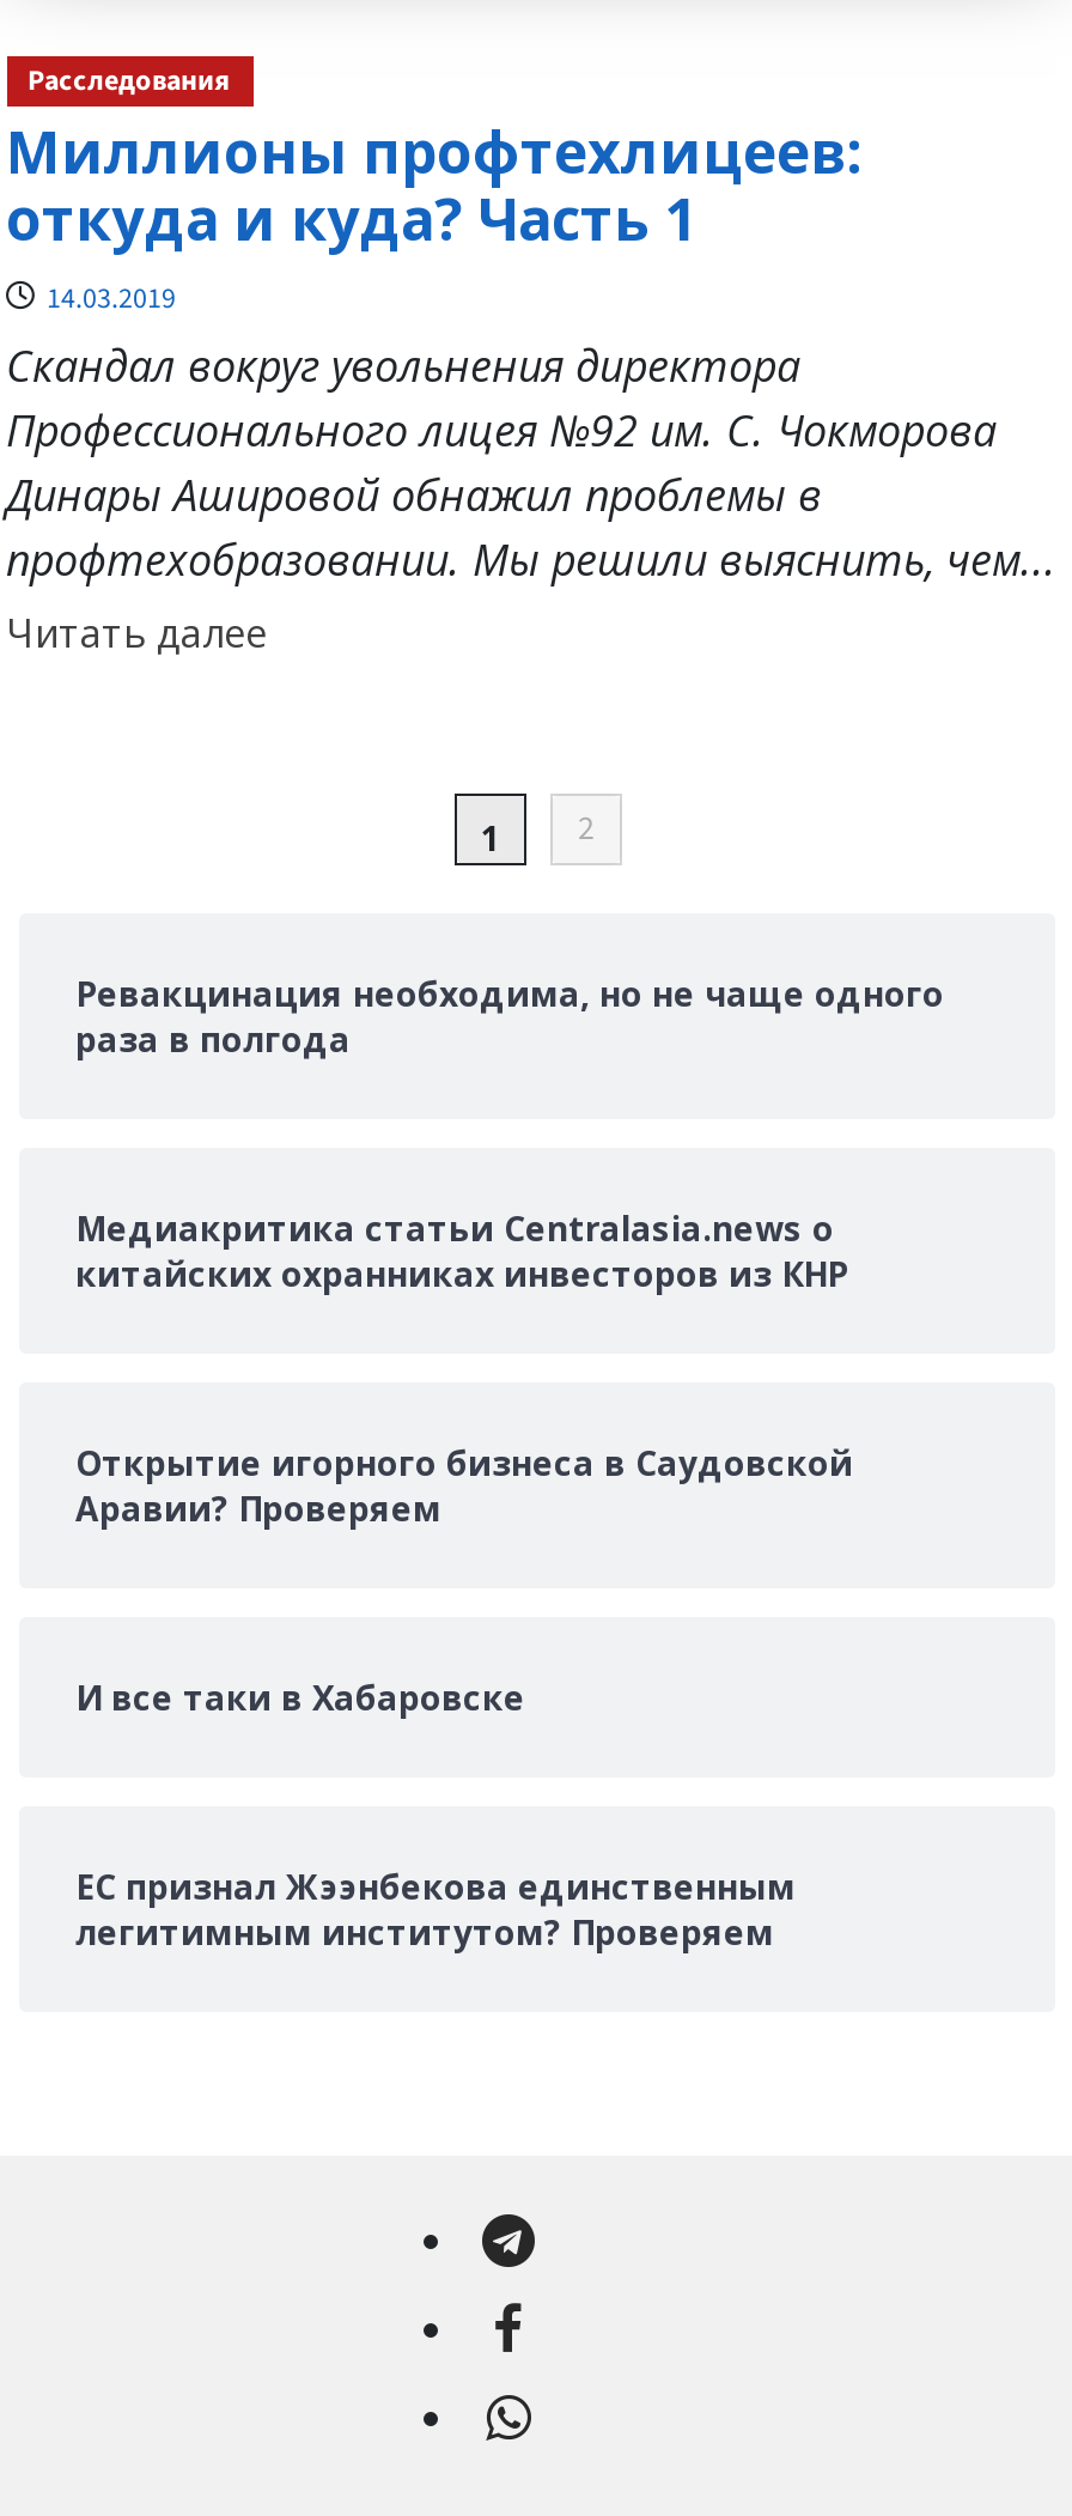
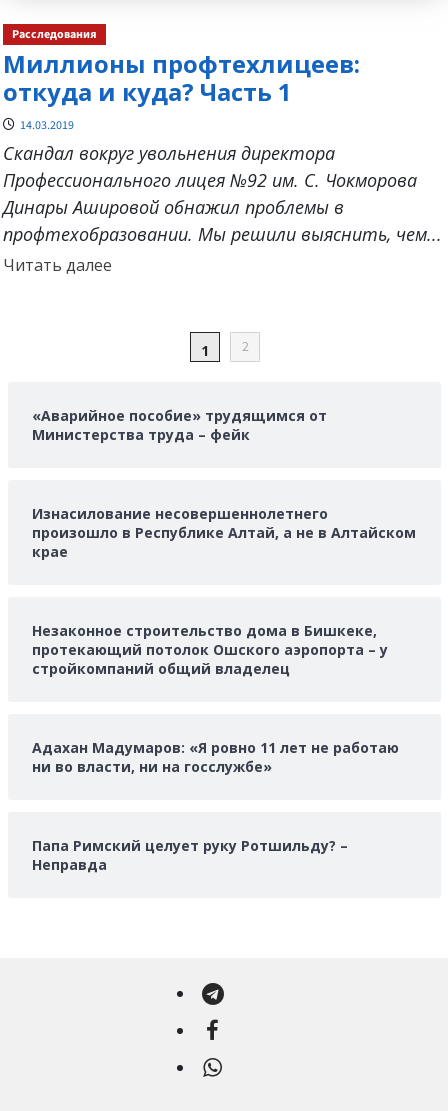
[75,971,944,1062] Ревакцинация необходима, но не чаще одного | раза в полгода -> [31,406,326,444] «Аварийное пособие» трудящимся от | Министерства труда – фейк
[75,1205,848,1296] Медиакритика статьи Сentralasia.news о | китайских охранниках инвесторов из КНР -> [31,504,415,561] Изнасилование несовершеннолетнего | произошло в Республике Алтай, а не в Алтайском | крае
[75,1440,853,1531] Открытие игорного бизнеса в Саудовской | Аравии? Проверяем -> [31,621,387,678] Незаконное строительство дома в Бишкеке, | протекающий потолок Ошского аэропорта – у | стройкомпаний общий владелец
[75,1675,525,1720] И все таки в Хабаровске -> [31,738,398,776] Адахан Мадумаров: «Я ровно 11 лет не работаю | ни во власти, ни на госслужбе»
[75,1864,796,1955] ЕС признал Жээнбекова единственным | легитимным институтом? Проверяем -> [31,836,347,874] Папа Римский целует руку Ротшильду? – | Неправда

